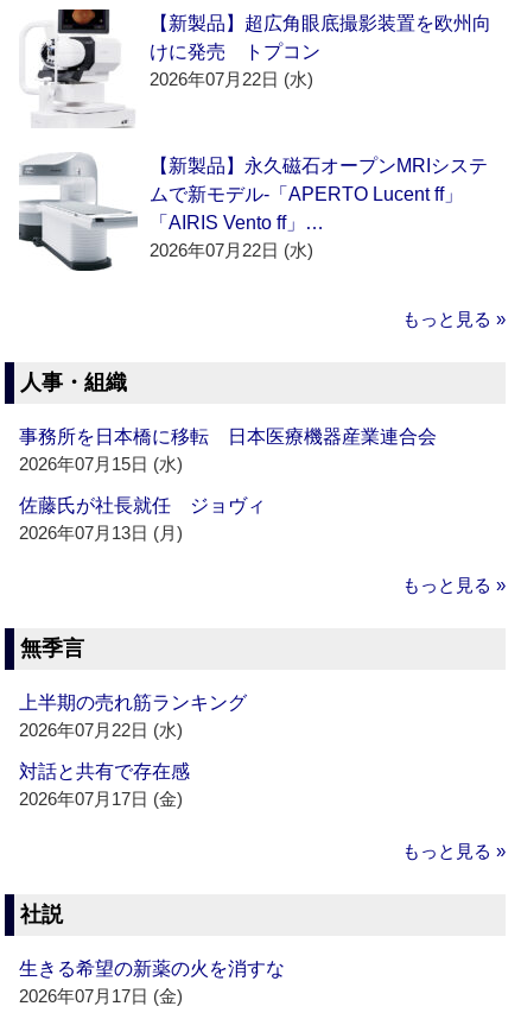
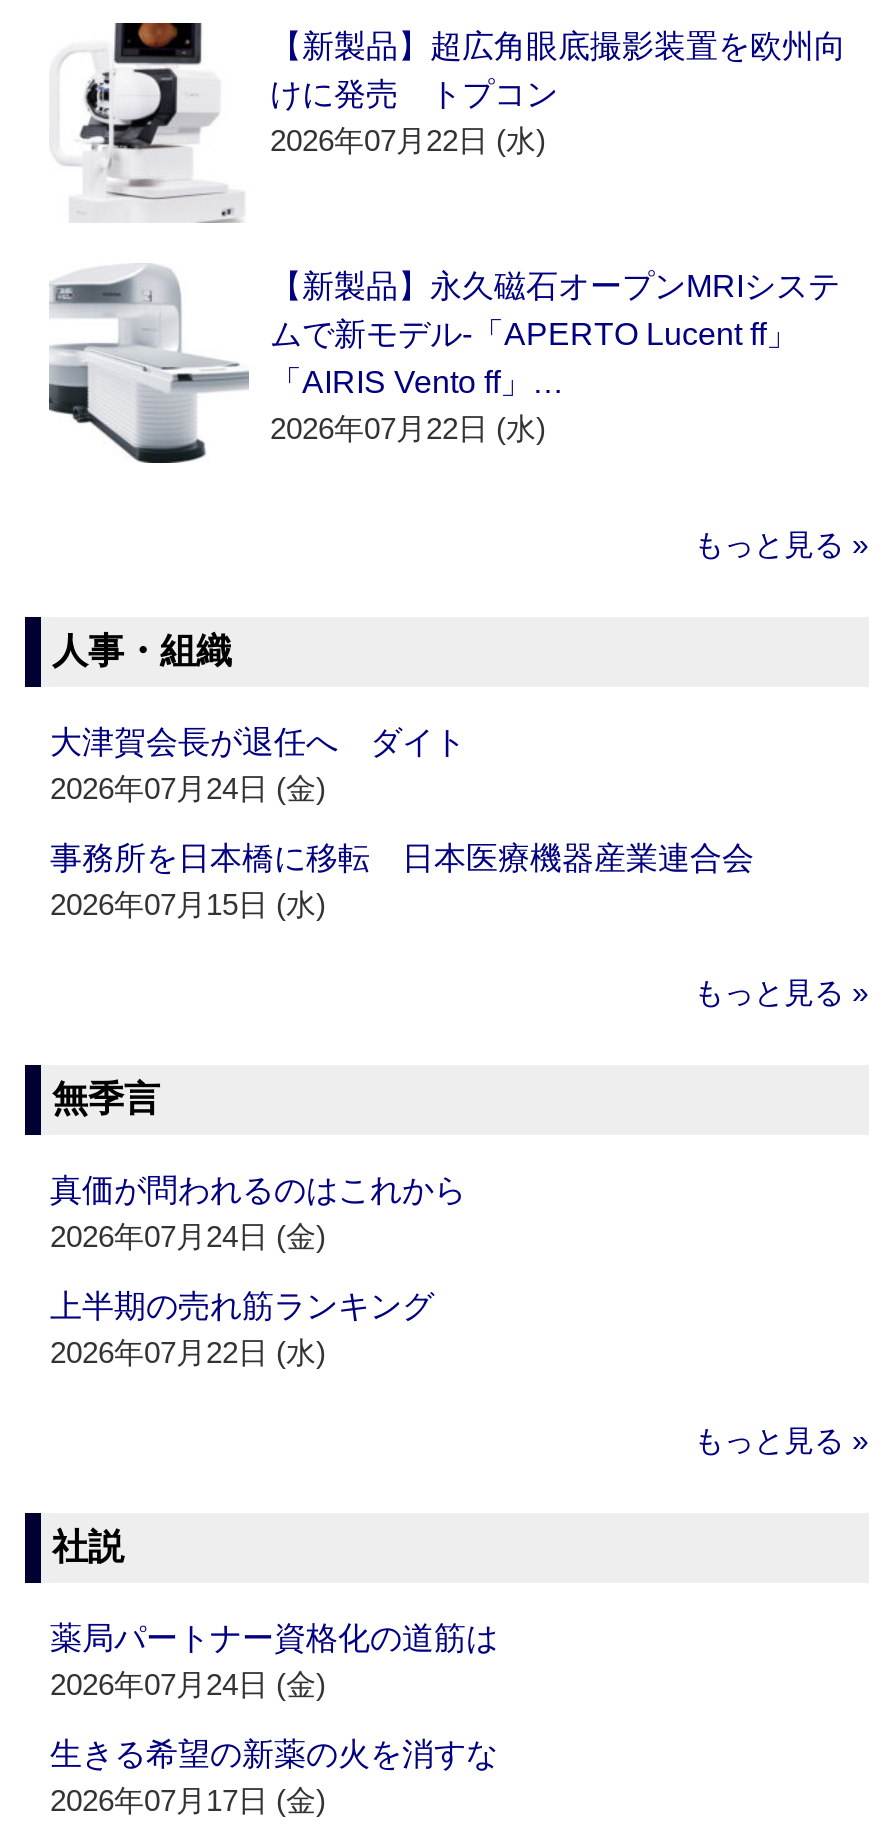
none -> [50,726,466,806] 大津賀会長が退任へ ダイト | 2026年07月24日 (金)
[19,496,266,543] 佐藤氏が社長就任 ジョヴィ | 2026年07月13日 (月) -> none
none -> [50,1174,466,1254] 真価が問われるのはこれから | 2026年07月24日 (金)
[19,762,190,809] 対話と共有で存在感 | 2026年07月17日 (金) -> none
none -> [50,1622,498,1702] 薬局パートナー資格化の道筋は | 2026年07月24日 (金)

